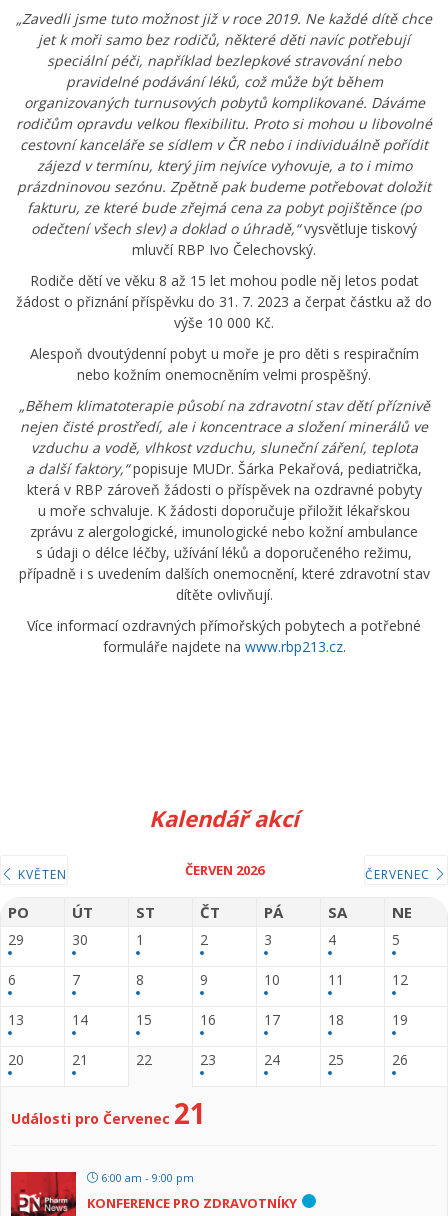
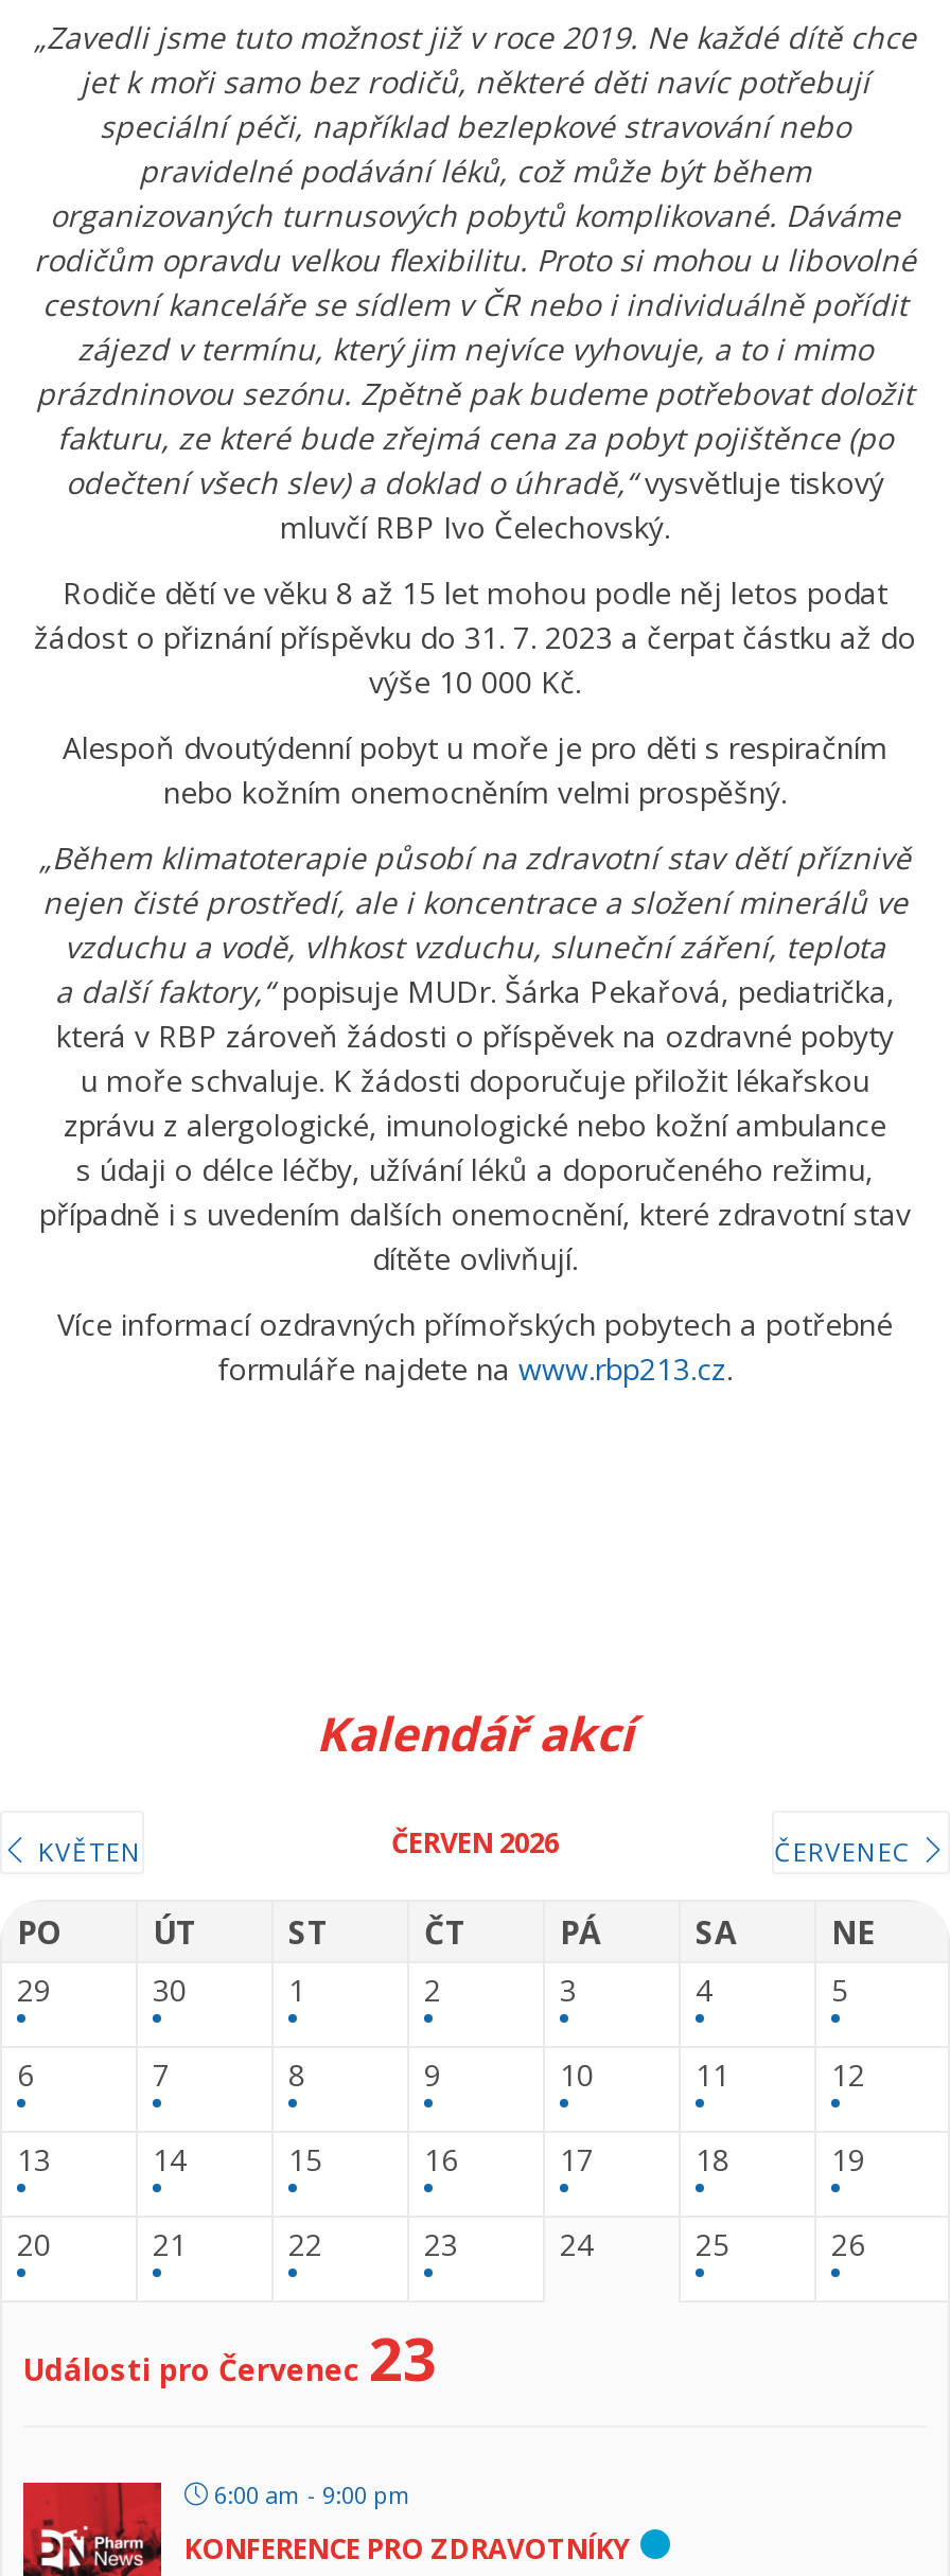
[11,1094,206,1132] Události pro Červenec 21 -> [23,2318,437,2399] Události pro Červenec 23

